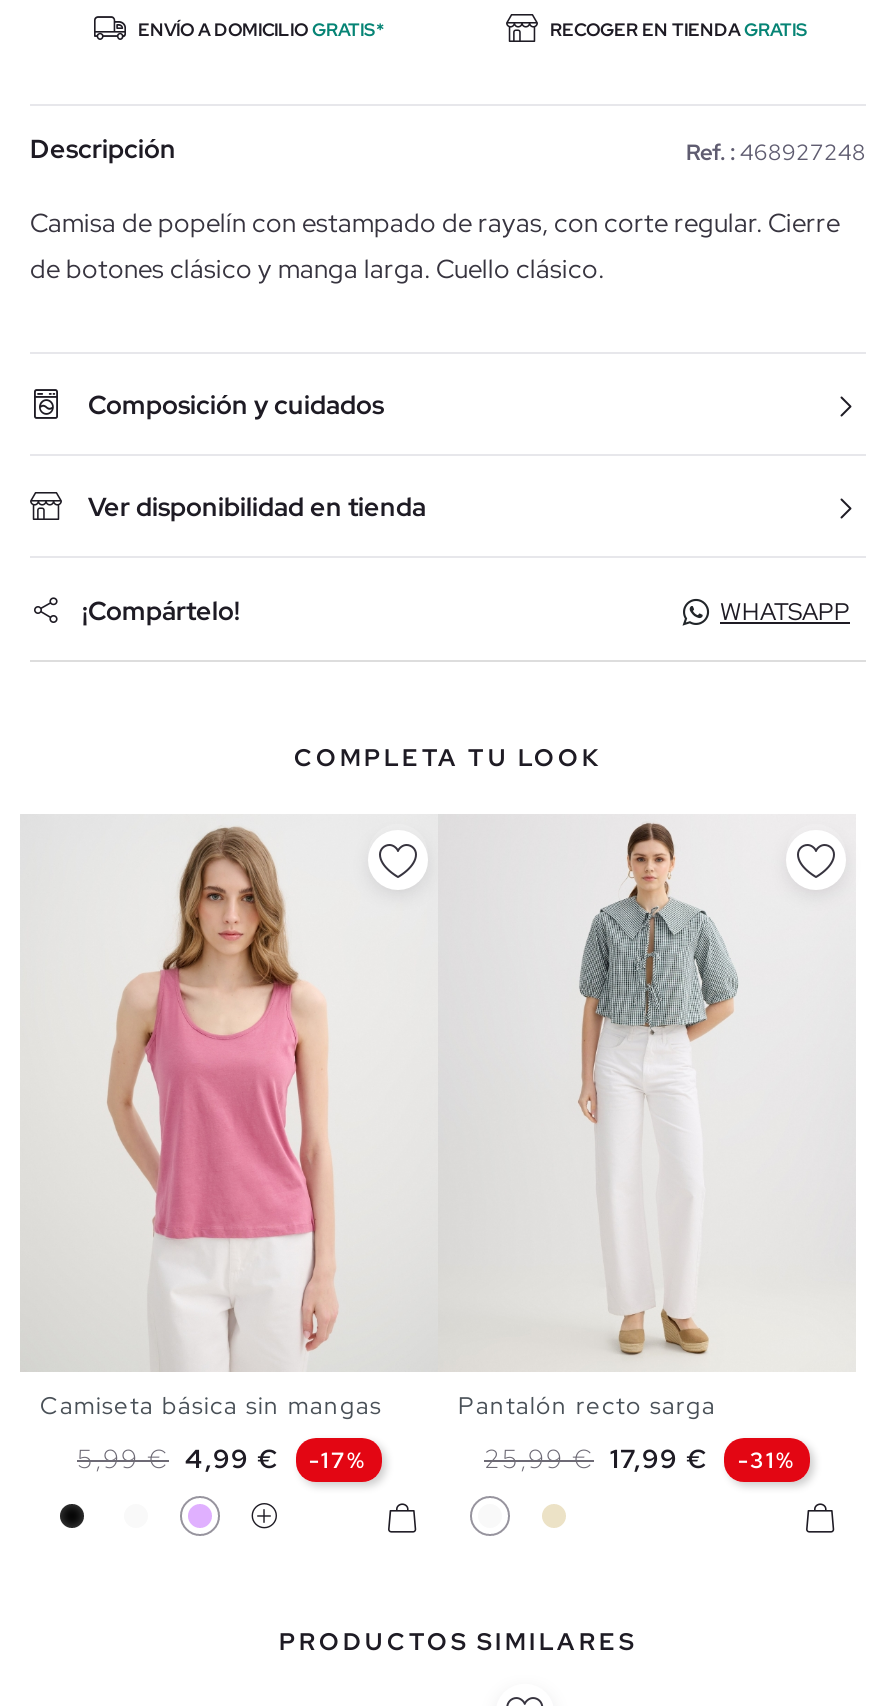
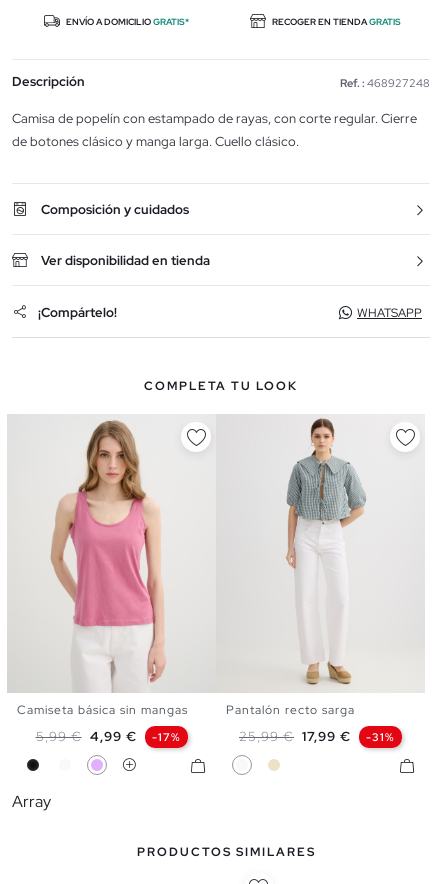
none -> [12,791,51,812] Array

